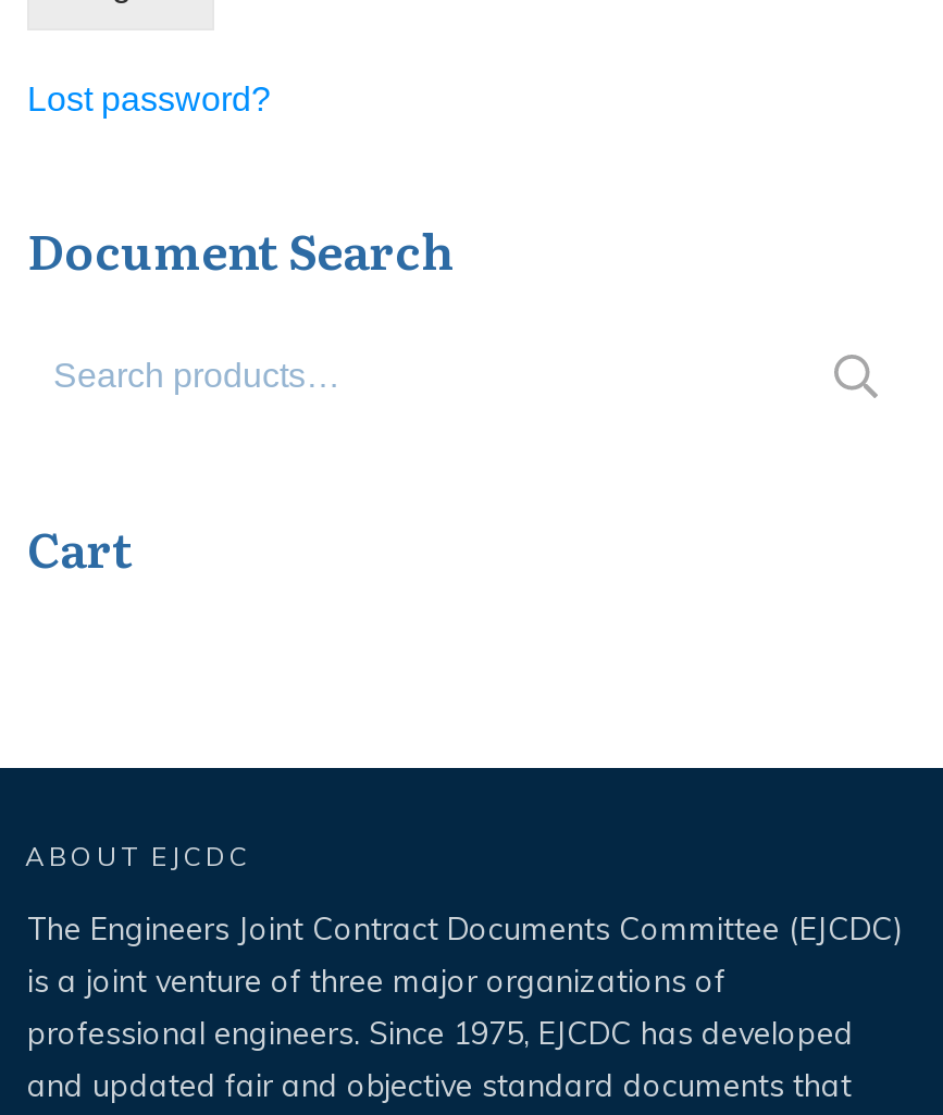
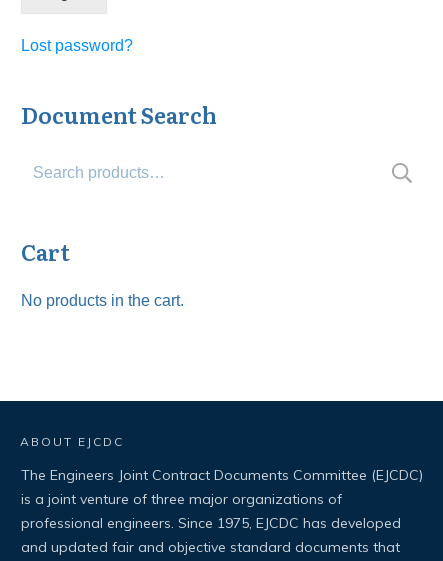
none -> [21,292,184,309] No products in the cart.

